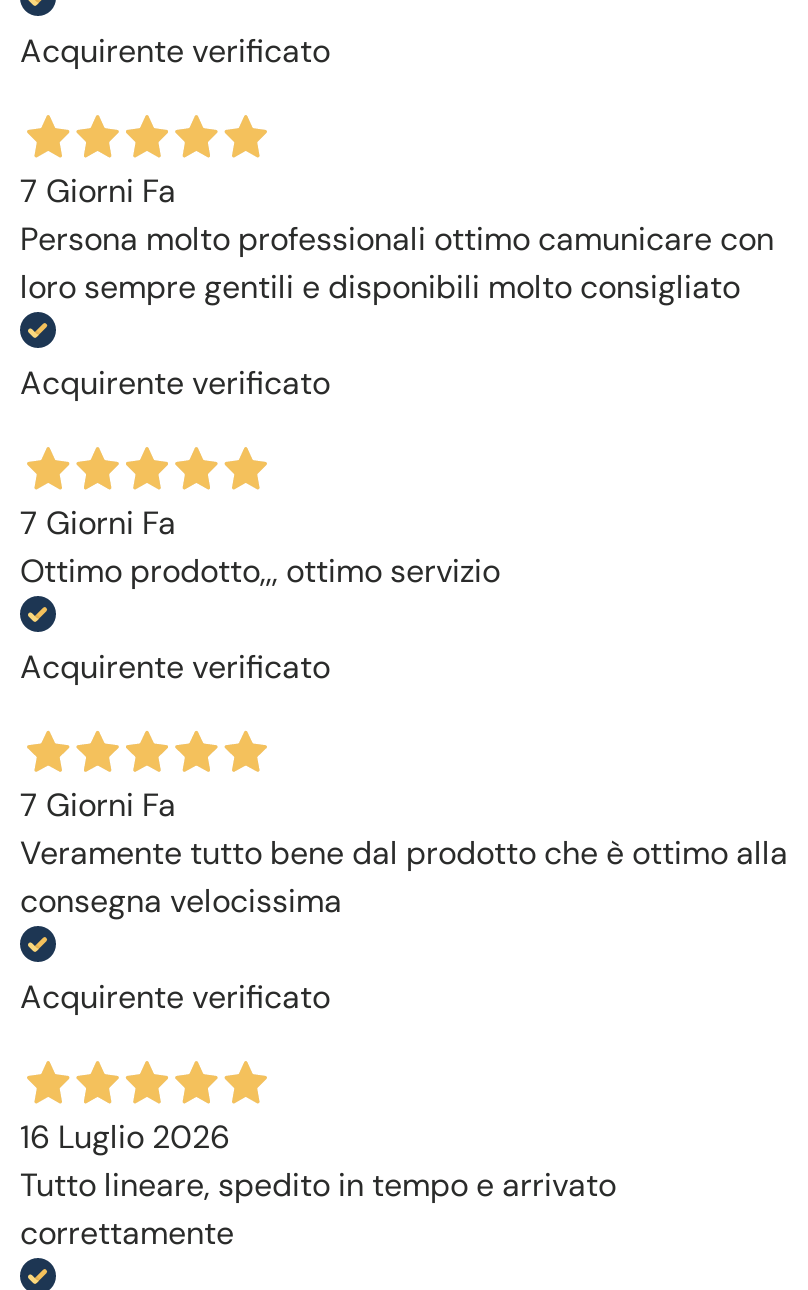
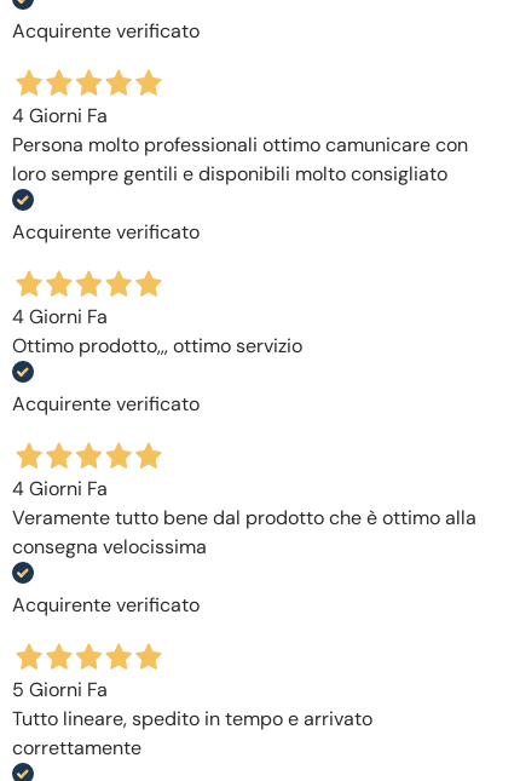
[20,169,176,211] 7 Giorni Fa -> [12,102,108,128] 4 Giorni Fa
[20,501,176,543] 7 Giorni Fa -> [12,303,108,329] 4 Giorni Fa
[20,785,176,827] 7 Giorni Fa -> [12,475,108,501] 4 Giorni Fa
[20,1117,230,1159] 16 Luglio 2026 -> [12,676,108,702] 5 Giorni Fa

